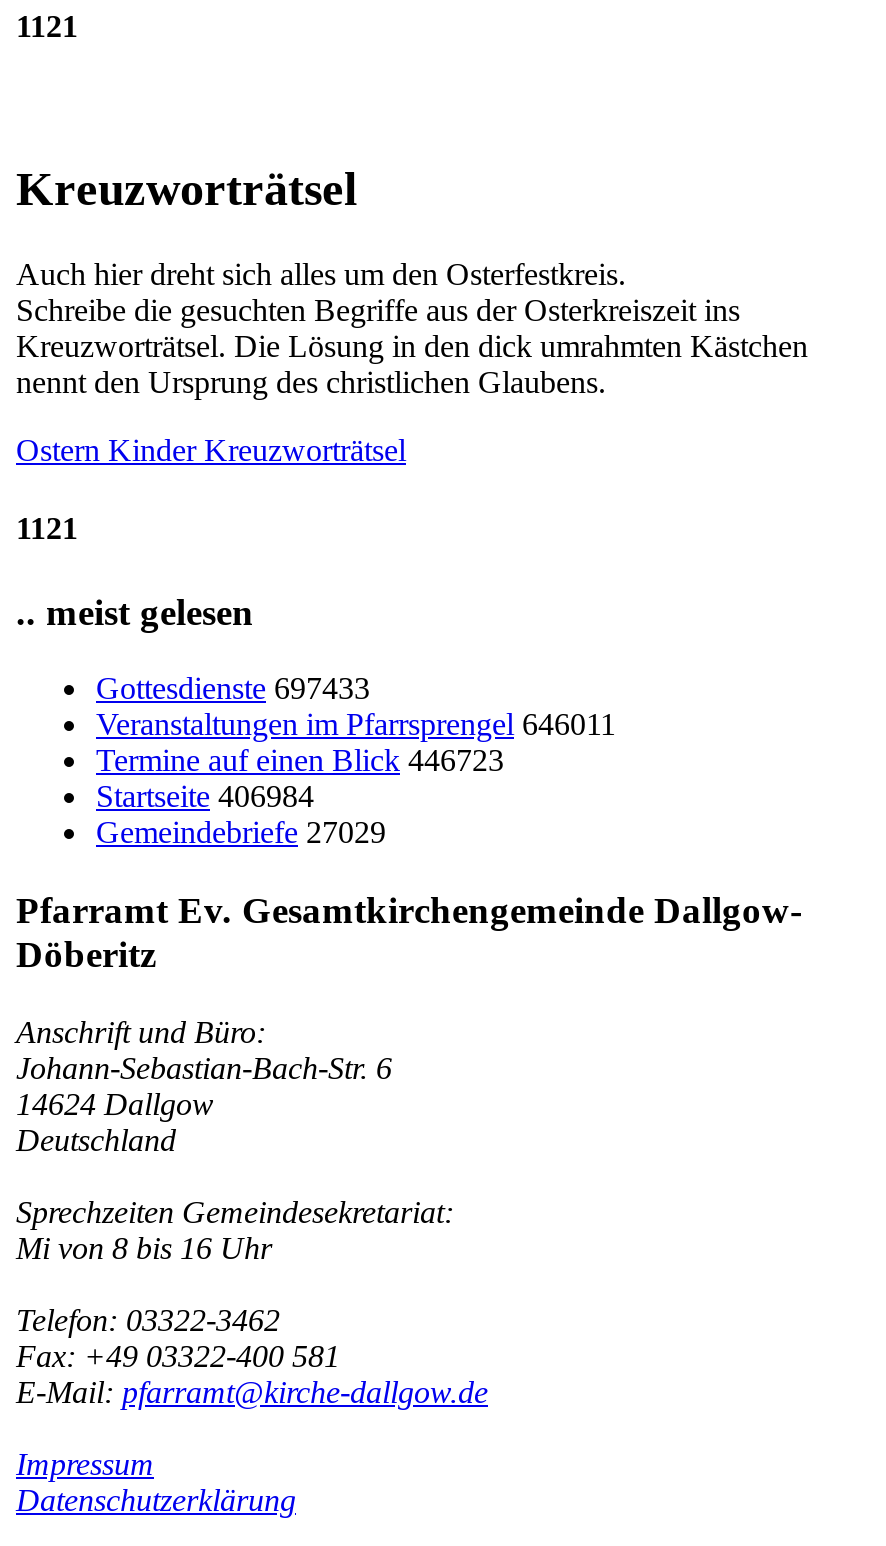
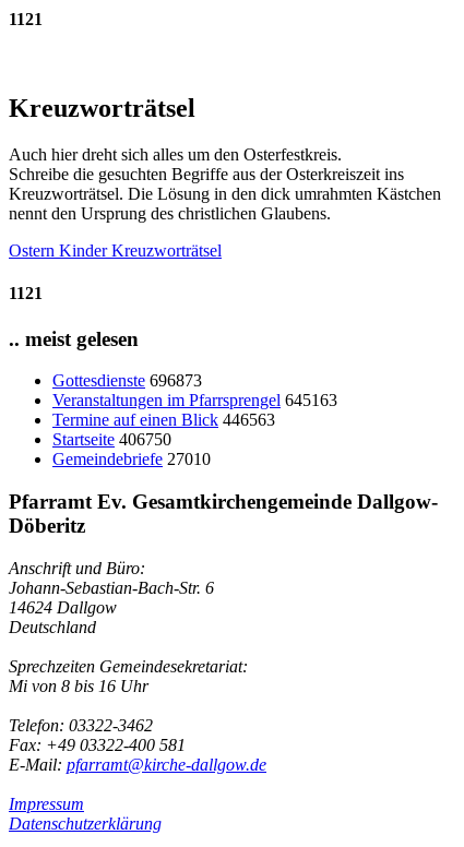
[96,672,370,706] Gottesdienste 697433 -> [52,371,202,390] Gottesdienste 696873
[96,708,616,742] Veranstaltungen im Pfarrsprengel 646011 -> [52,391,337,410] Veranstaltungen im Pfarrsprengel 645163
[96,744,504,778] Termine auf einen Blick 446723 -> [52,411,275,429] Termine auf einen Blick 446563
[96,780,314,814] Startseite 406984 -> [52,430,171,449] Startseite 406750
[96,816,386,850] Gemeindebriefe 27029 -> [52,450,211,469] Gemeindebriefe 27010

